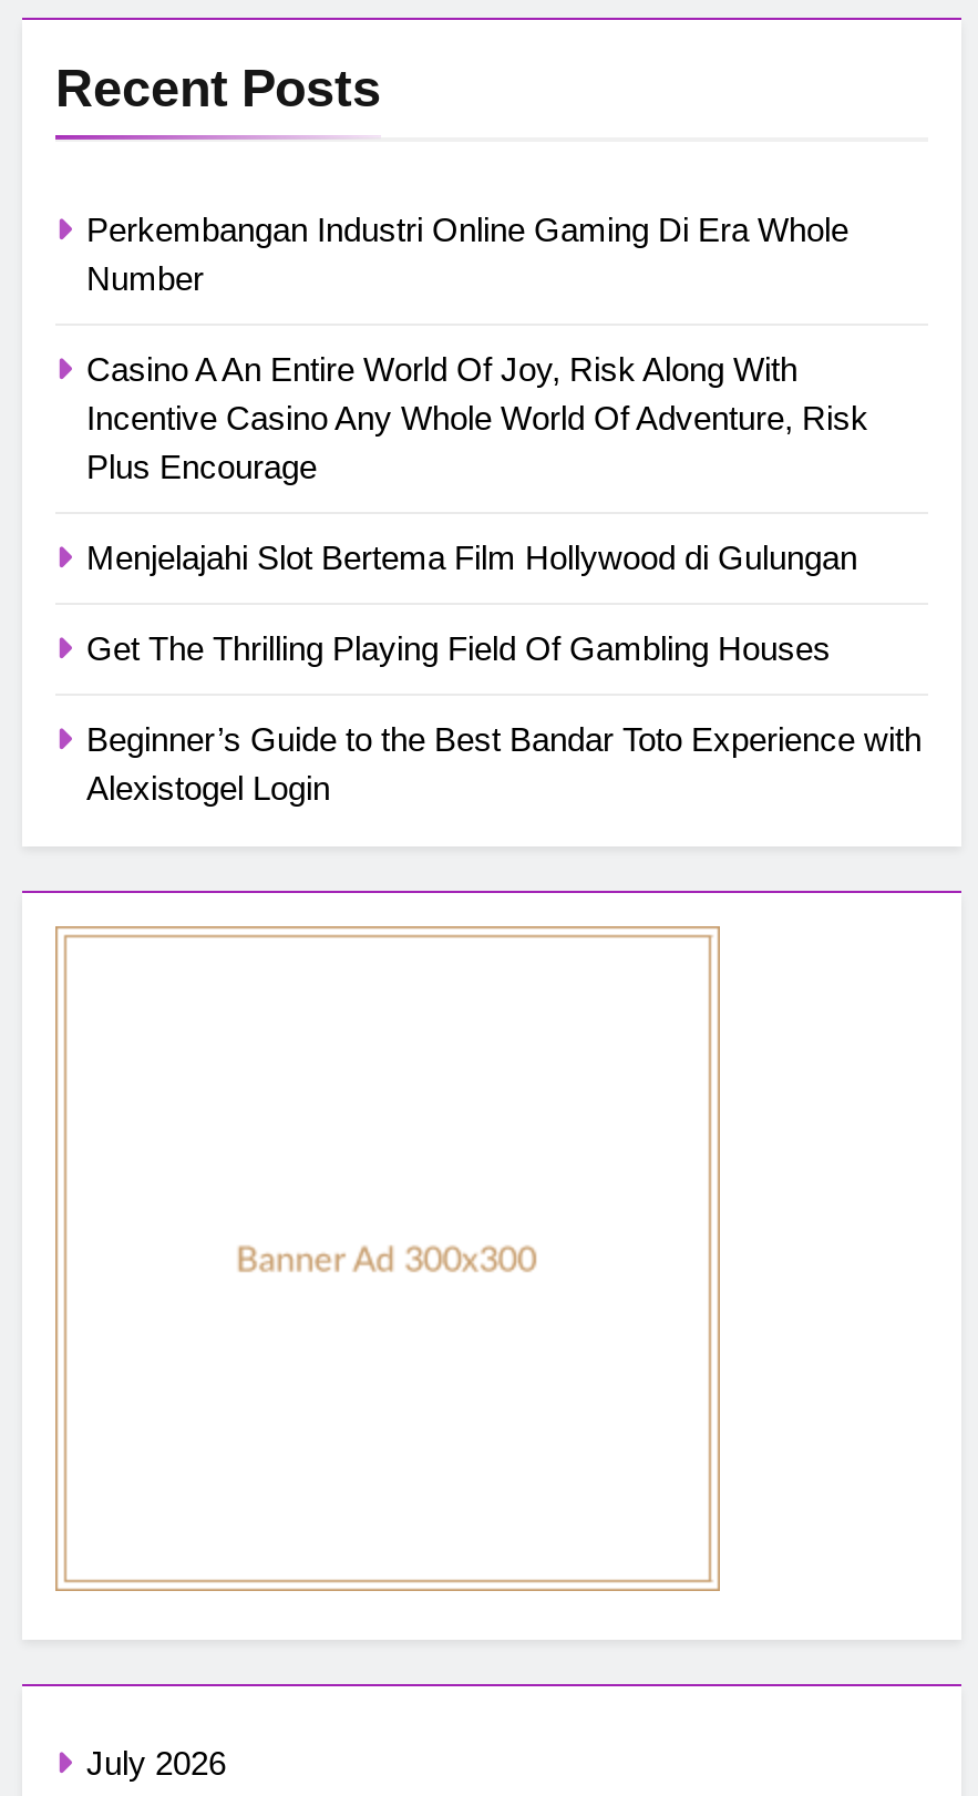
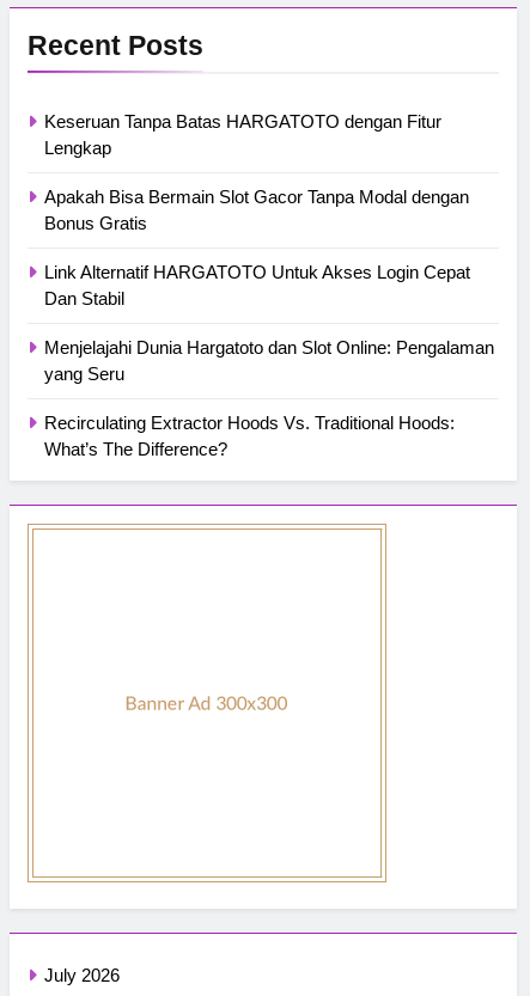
[86,209,848,296] Perkembangan Industri Online Gaming Di Era Whole | Number -> [44,111,441,157] Keseruan Tanpa Batas HARGATOTO dengan Fitur | Lengkap
[86,349,868,484] Casino A An Entire World Of Joy, Risk Along With | Incentive Casino Any Whole World Of Adventure, Risk | Plus Encourage -> [44,186,469,233] Apakah Bisa Bermain Slot Gacor Tanpa Modal dengan | Bonus Gratis
[86,537,857,575] Menjelajahi Slot Bertema Film Hollywood di Gulungan -> [44,261,470,308] Link Alternatif HARGATOTO Untuk Akses Login Cepat | Dan Stabil
[86,628,831,666] Get The Thrilling Playing Field Of Gambling Houses -> [44,337,494,383] Menjelajahi Dunia Hargatoto dan Slot Online: Pengalaman | yang Seru
[86,719,922,805] Beginner’s Guide to the Best Bandar Toto Experience with | Alexistogel Login -> [44,412,455,459] Recirculating Extractor Hoods Vs. Traditional Hoods: | What’s The Difference?

